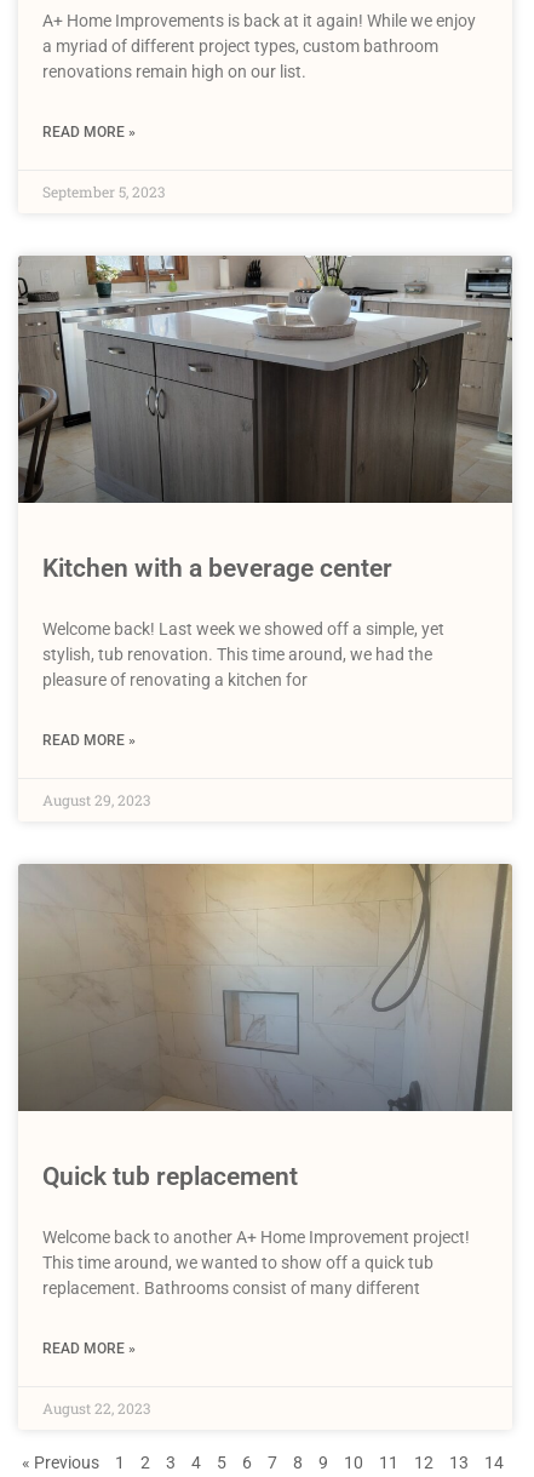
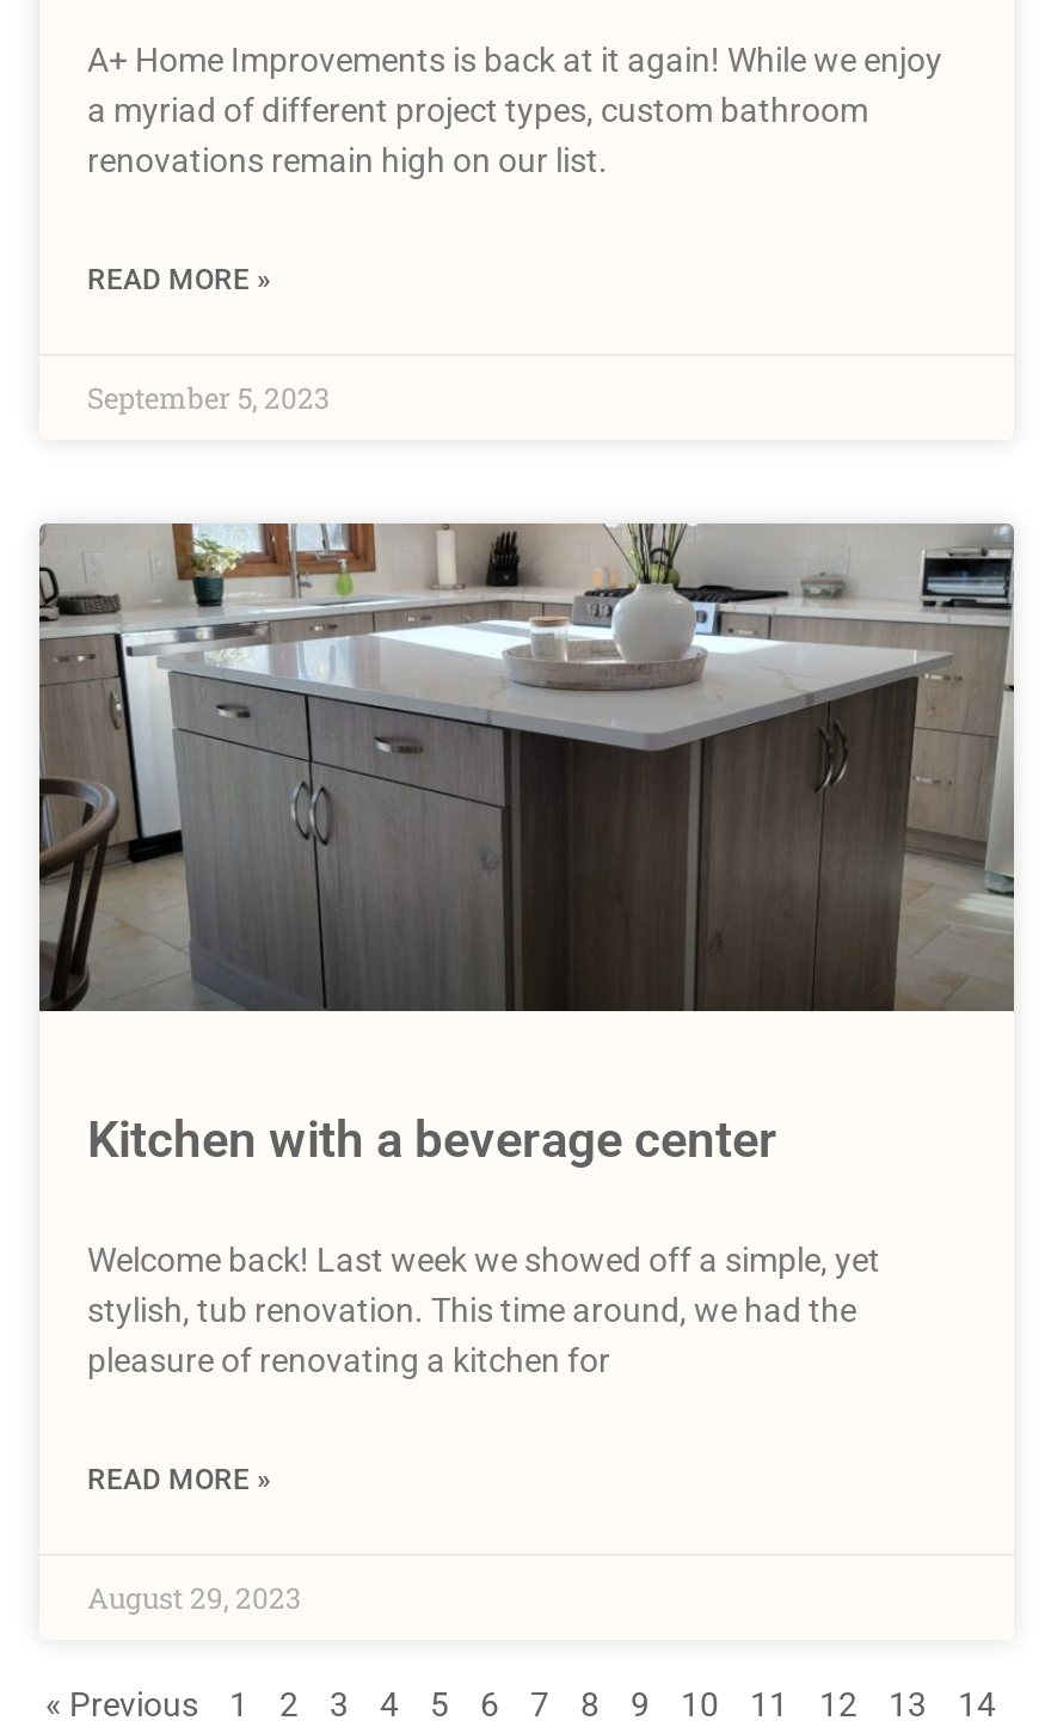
[17,863,512,1112] [image] -> none
[42,1161,470,1417] Quick tub replacement | Welcome back to another A+ Home Improvement project! | This time around, we wanted to show off a quick tub | replacement. Bathrooms consist of many different | READ MORE » | August 22, 2023 -> none

